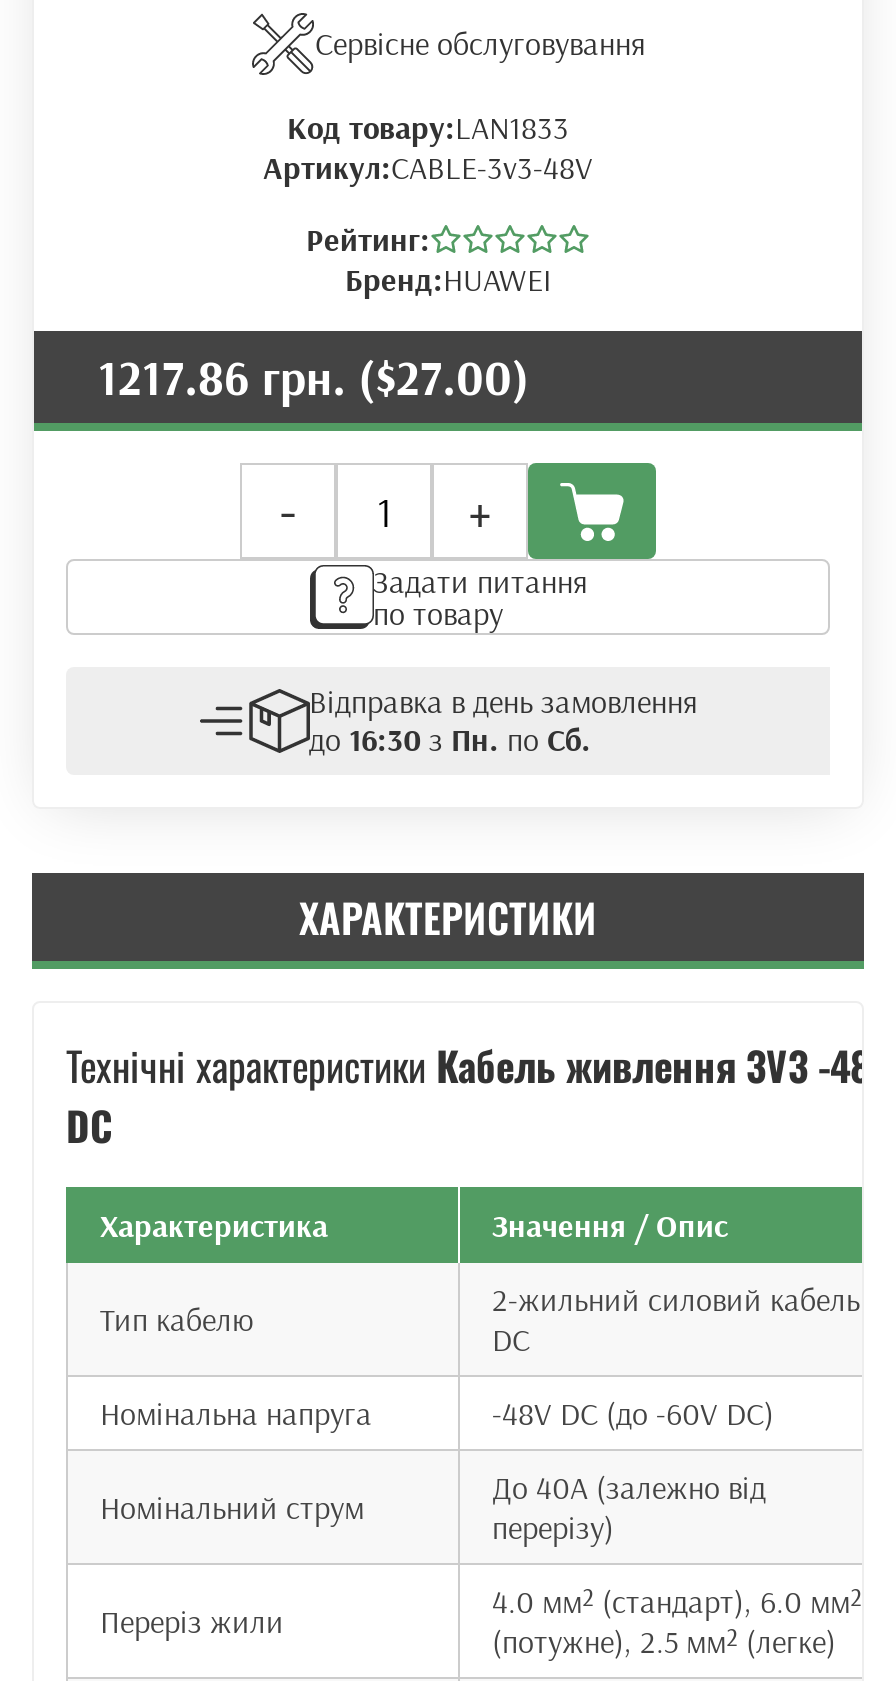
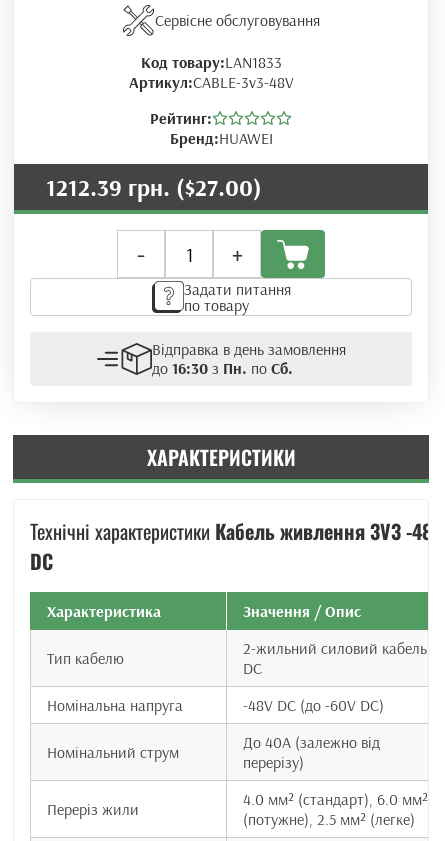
[98,347,530,407] 1217.86 грн. ($27.00) -> [46,172,262,202] 1212.39 грн. ($27.00)

